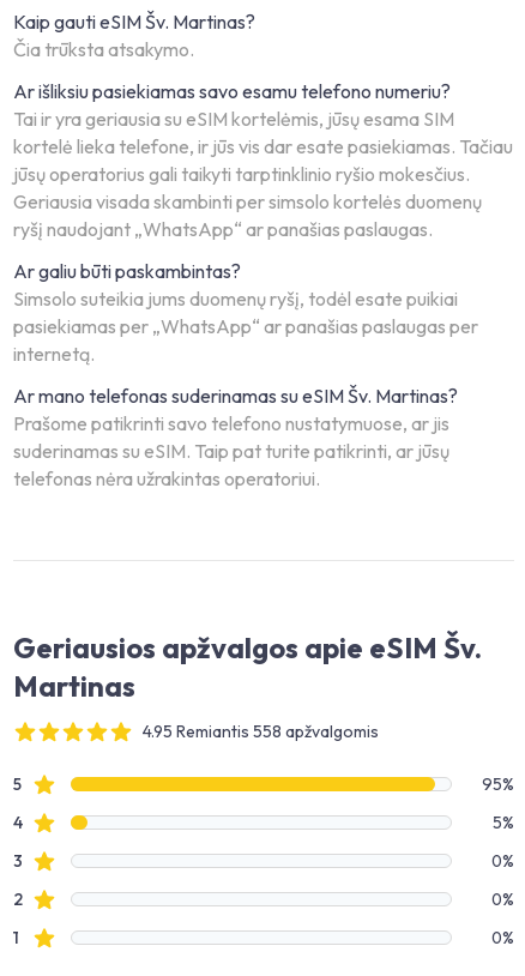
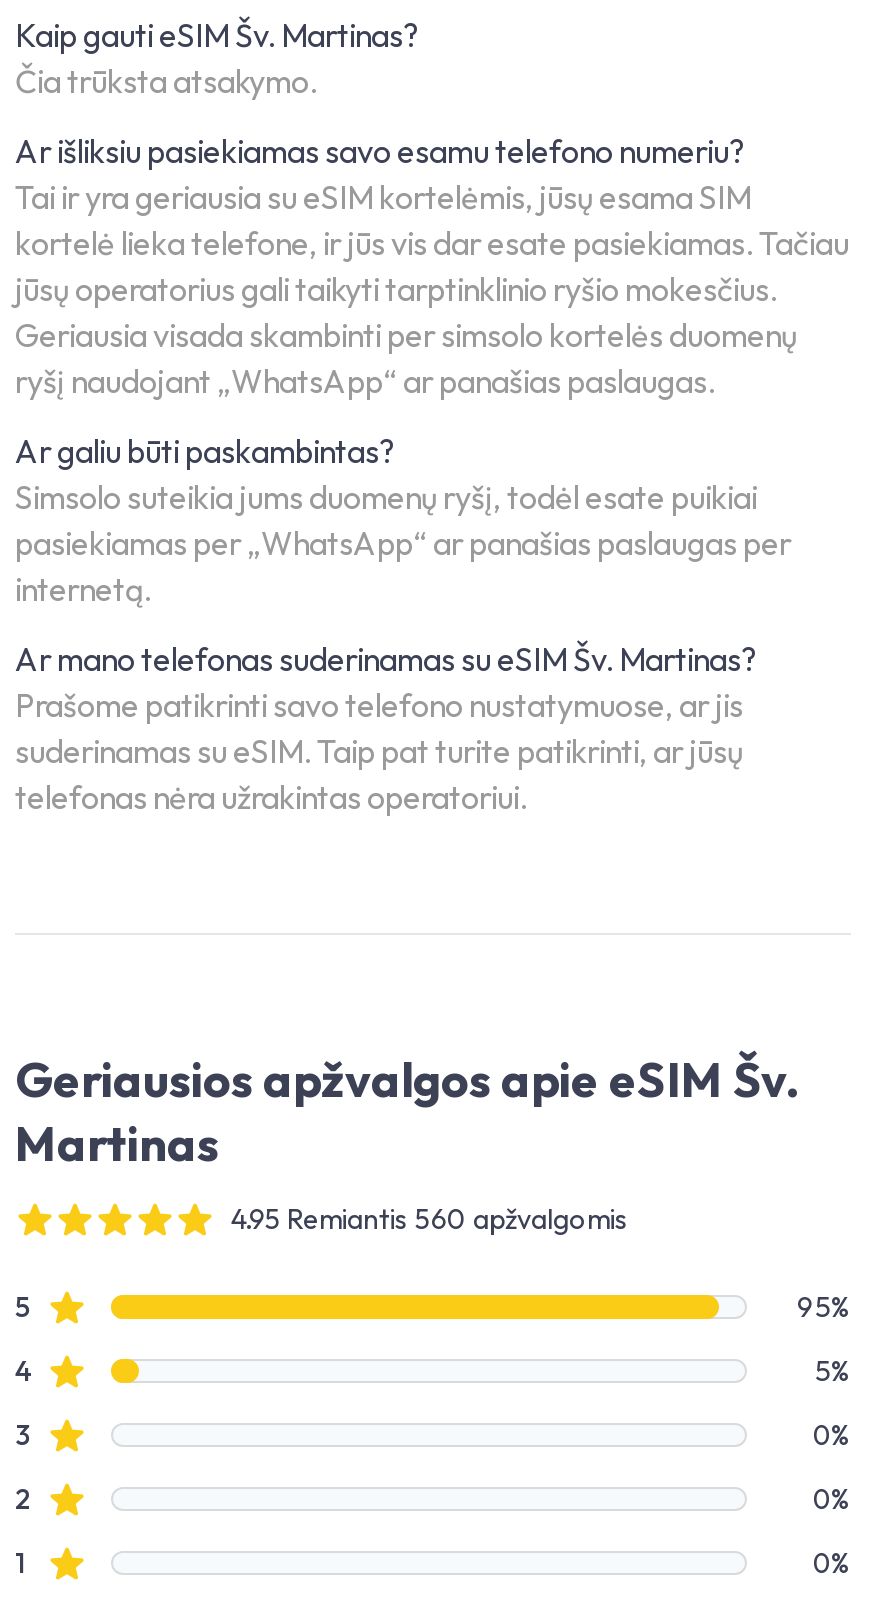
[143,721,379,742] 4.95 Remiantis 558 apžvalgomis -> [231,1201,629,1237] 4.95 Remiantis 560 apžvalgomis

